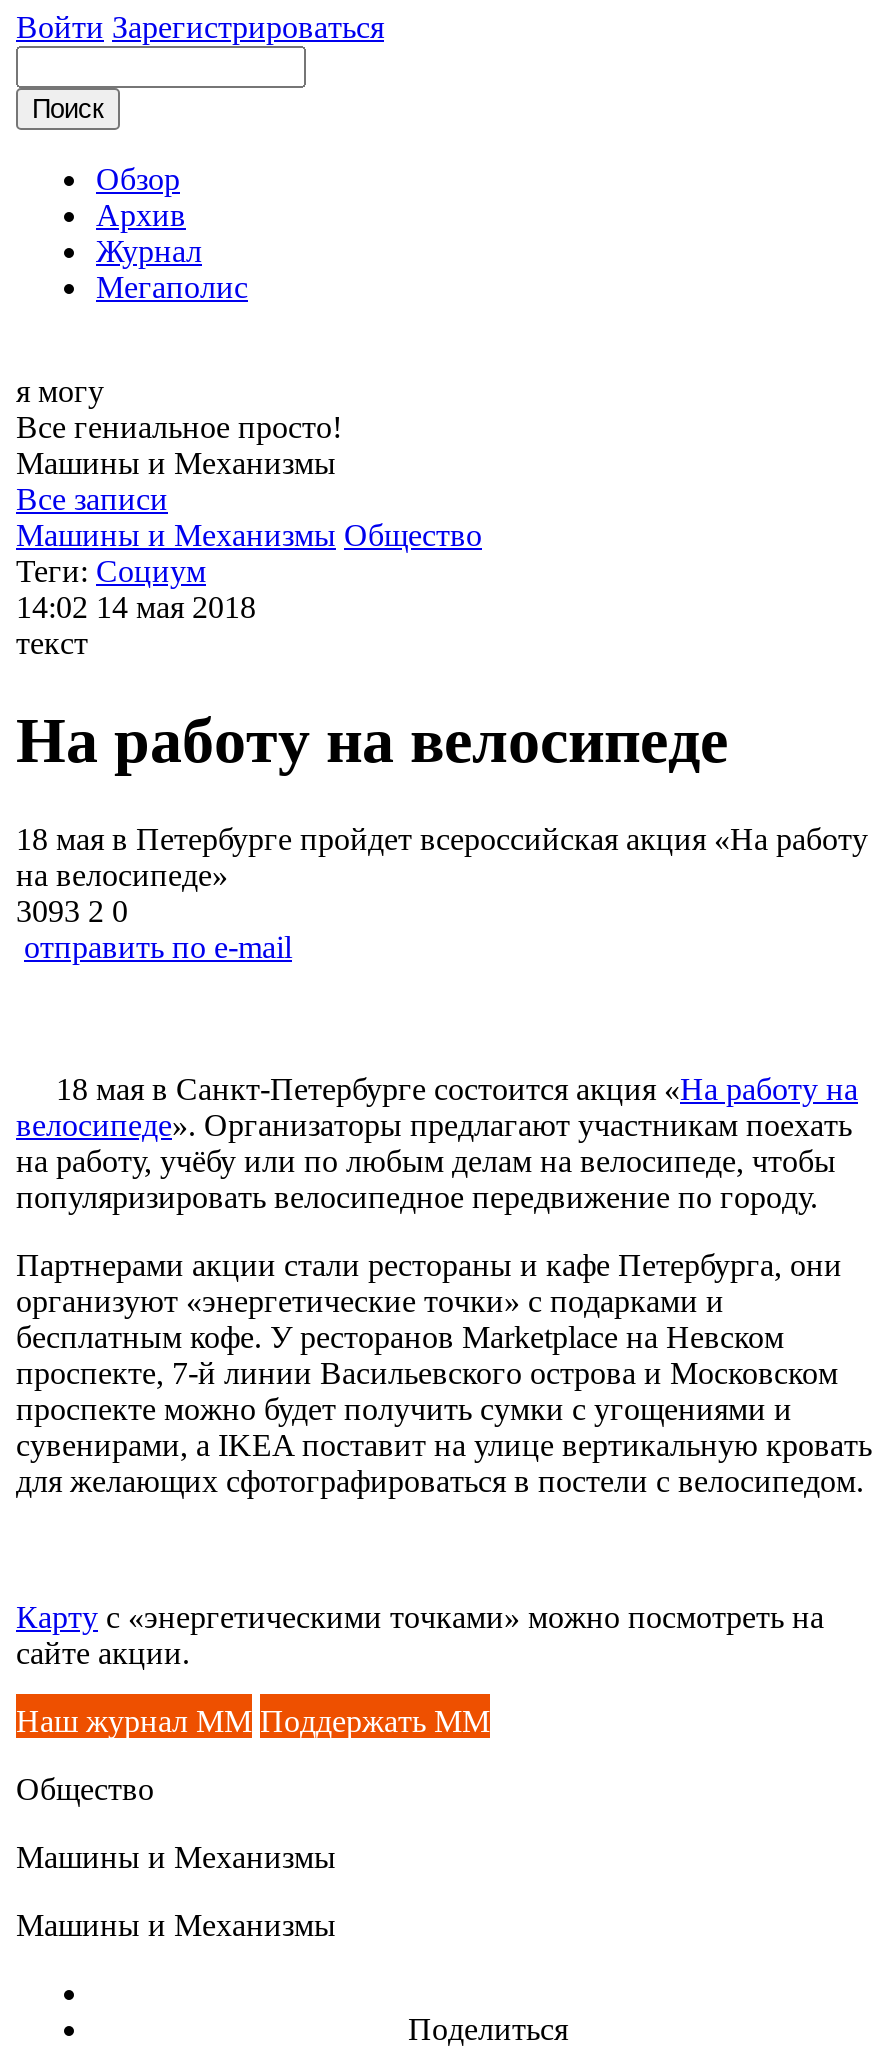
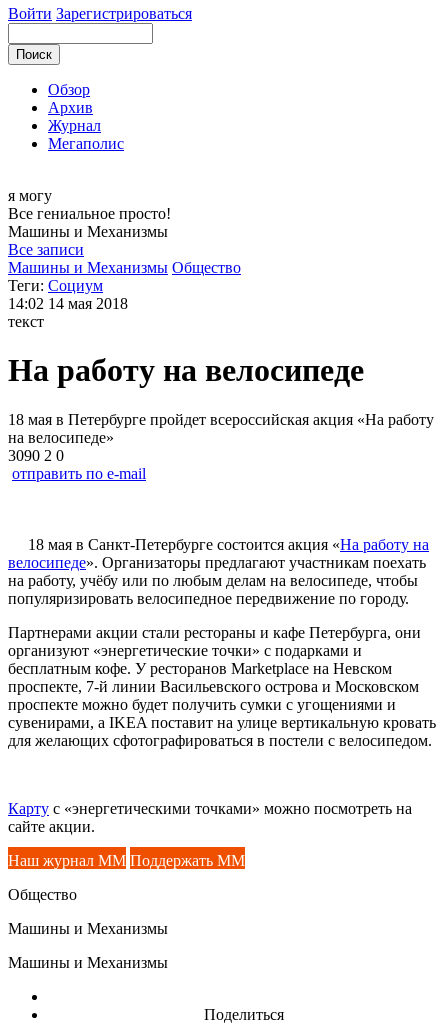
[16,894,128,928] 3093 2 0 -> [8,447,64,464] 3090 2 0

